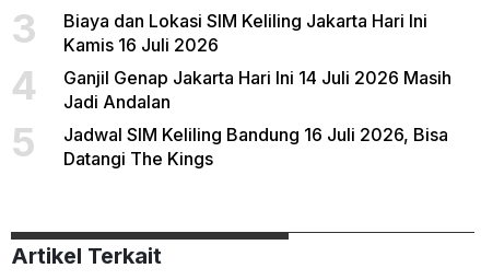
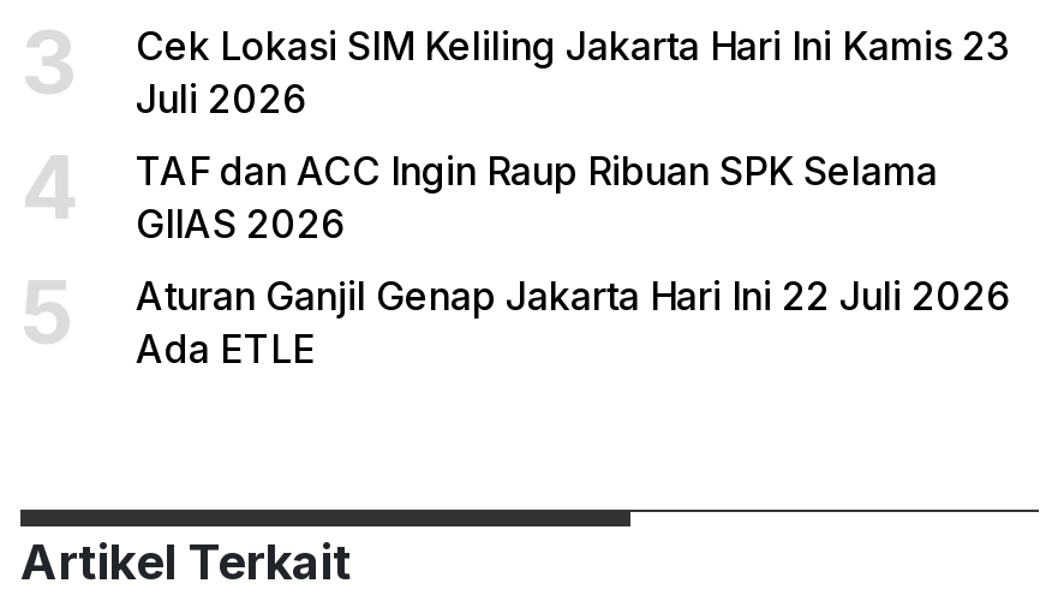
[63,10,427,56] Biaya dan Lokasi SIM Keliling Jakarta Hari Ini | Kamis 16 Juli 2026 -> [136,22,1010,123] Cek Lokasi SIM Keliling Jakarta Hari Ini Kamis 23 | Juli 2026
[63,67,451,113] Ganjil Genap Jakarta Hari Ini 14 Juli 2026 Masih | Jadi Andalan -> [136,147,938,248] TAF dan ACC Ingin Raup Ribuan SPK Selama | GIIAS 2026
[63,124,448,170] Jadwal SIM Keliling Bandung 16 Juli 2026, Bisa | Datangi The Kings -> [136,272,1010,373] Aturan Ganjil Genap Jakarta Hari Ini 22 Juli 2026 | Ada ETLE

